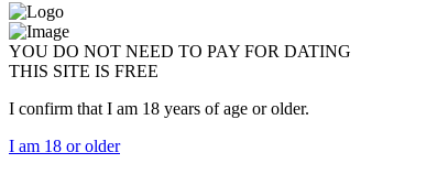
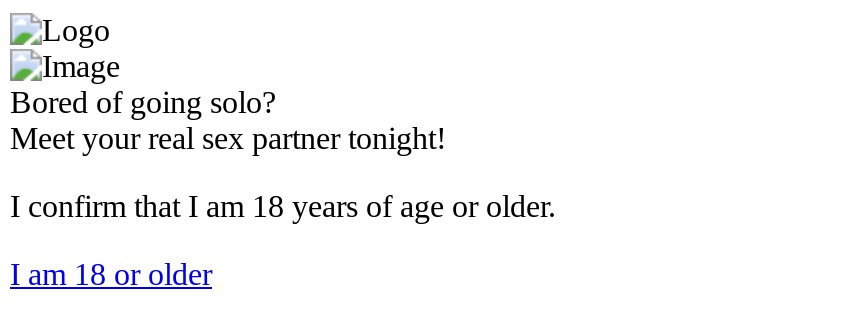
[9,42,351,80] YOU DO NOT NEED TO PAY FOR DATING | THIS SITE IS FREE -> [10,85,446,155] Bored of going solo? | Meet your real sex partner tonight!

